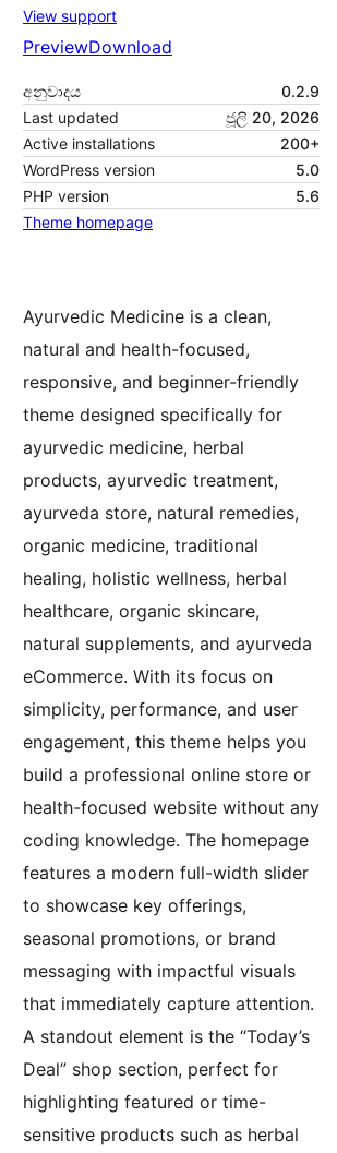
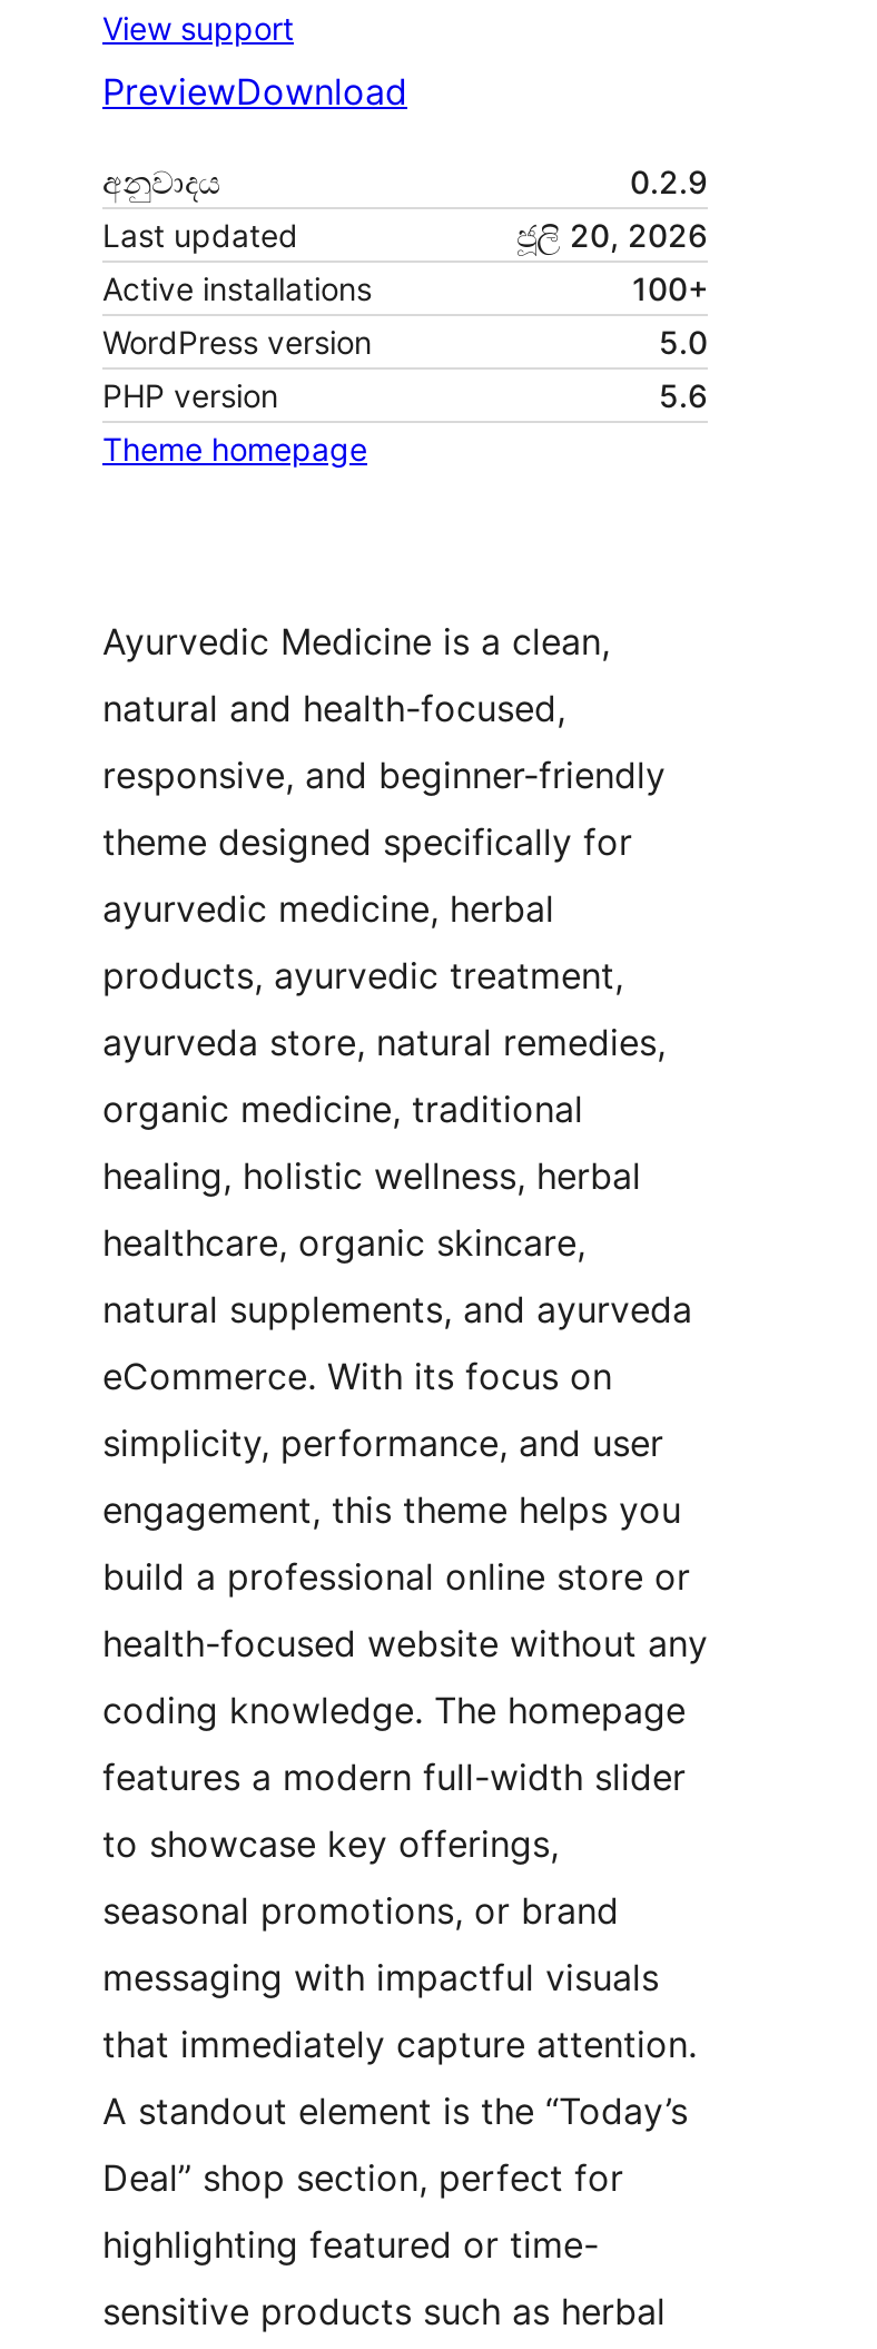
[280,134,320,153] 200+ -> [632,270,708,308] 100+

